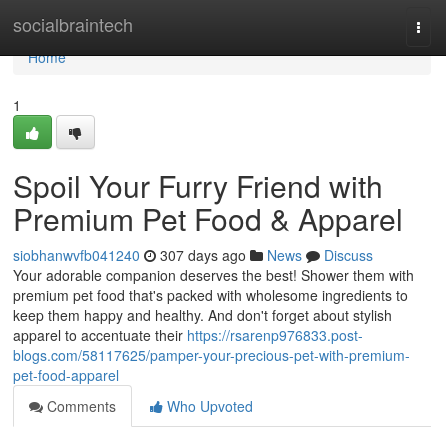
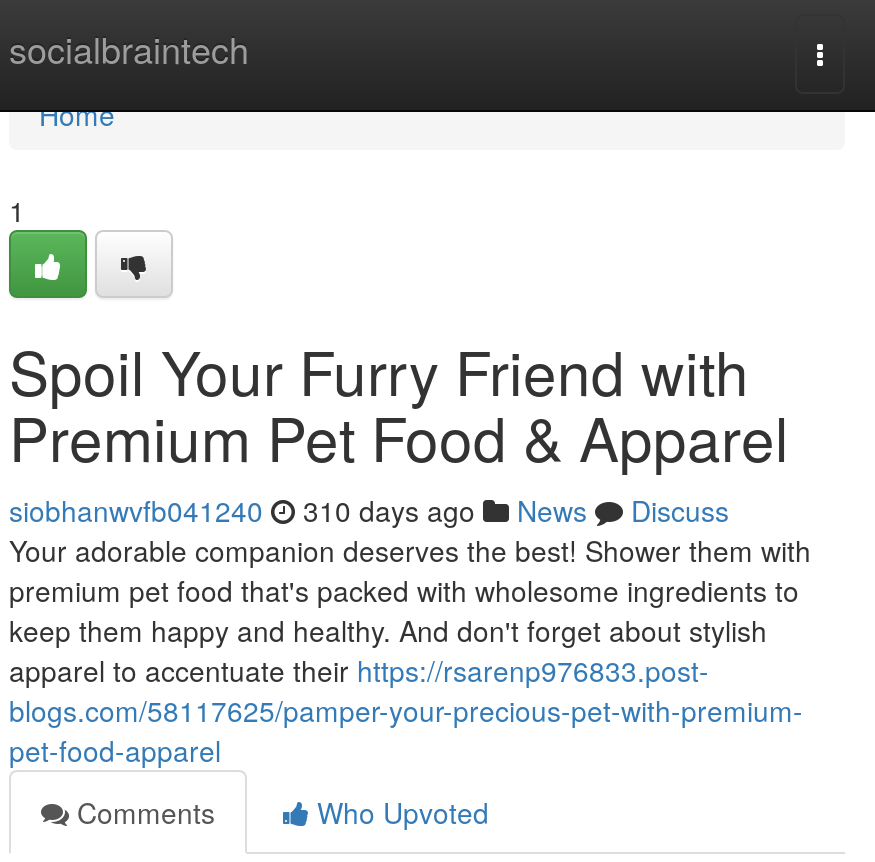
[13,245,373,265] siobhanwvfb041240 307 days ago News Discuss -> [9,490,729,530] siobhanwvfb041240 310 days ago News Discuss

